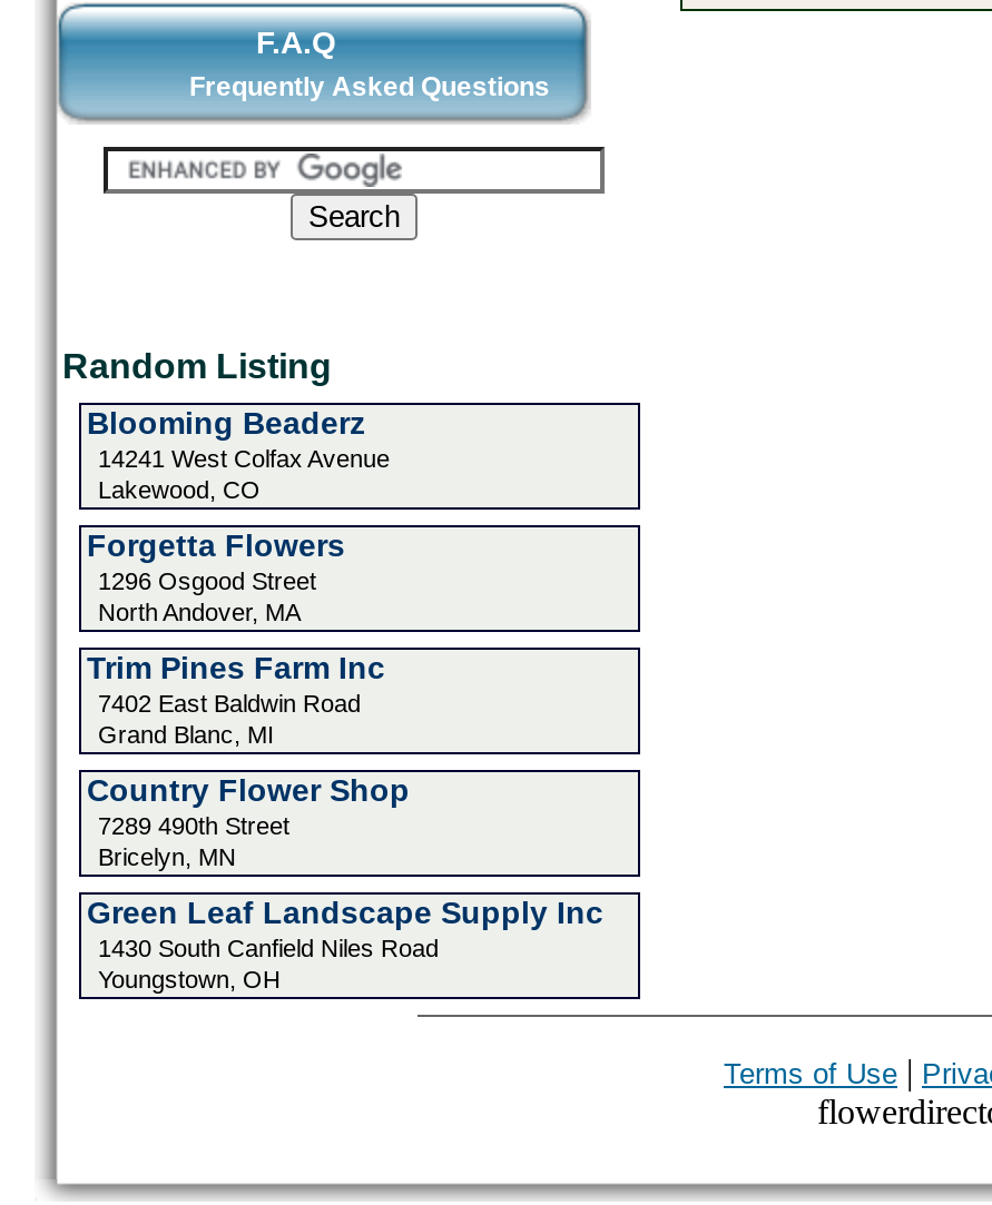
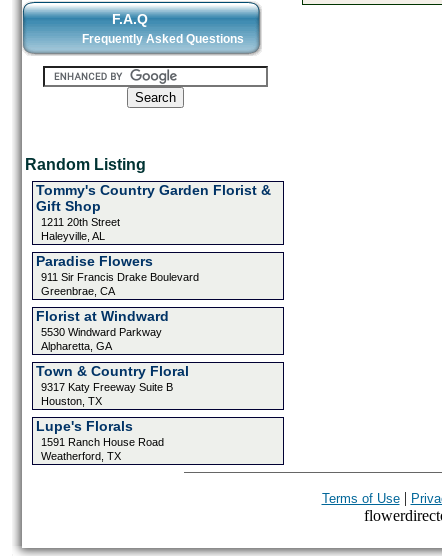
[87,405,390,503] Blooming Beaderz | 14241 West Colfax Avenue | Lakewood, CO -> [35,182,270,242] Tommy's Country Garden Florist & | Gift Shop | 1211 20th Street | Haleyville, AL
[87,527,345,625] Forgetta Flowers | 1296 Osgood Street | North Andover, MA -> [35,253,198,297] Paradise Flowers | 911 Sir Francis Drake Boulevard | Greenbrae, CA
[87,650,385,748] Trim Pines Farm Inc | 7402 East Baldwin Road | Grand Blanc, MI -> [35,308,168,352] Florist at Windward | 5530 Windward Parkway | Alpharetta, GA
[87,772,410,870] Country Flower Shop | 7289 490th Street | Bricelyn, MN -> [35,363,188,407] Town & Country Floral | 9317 Katy Freeway Suite B | Houston, TX
[87,895,603,992] Green Leaf Landscape Supply Inc | 1430 South Canfield Niles Road | Youngstown, OH -> [35,418,163,462] Lupe's Florals | 1591 Ranch House Road | Weatherford, TX

